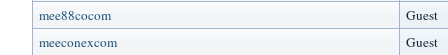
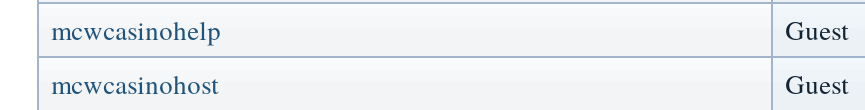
[39,6,111,24] mee88cocom -> [51,11,221,47] mcwcasinohelp
[39,33,117,51] meeconexcom -> [51,65,219,101] mcwcasinohost

